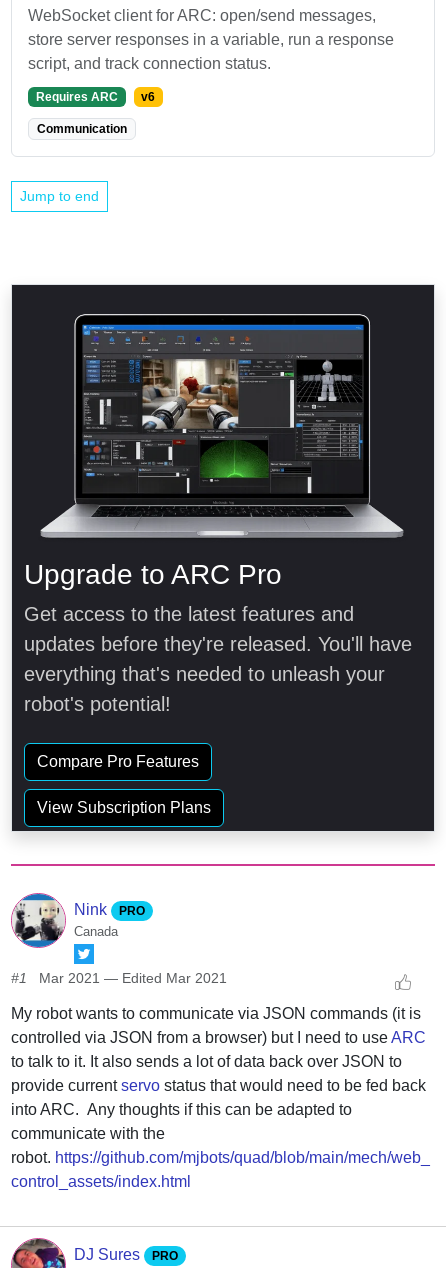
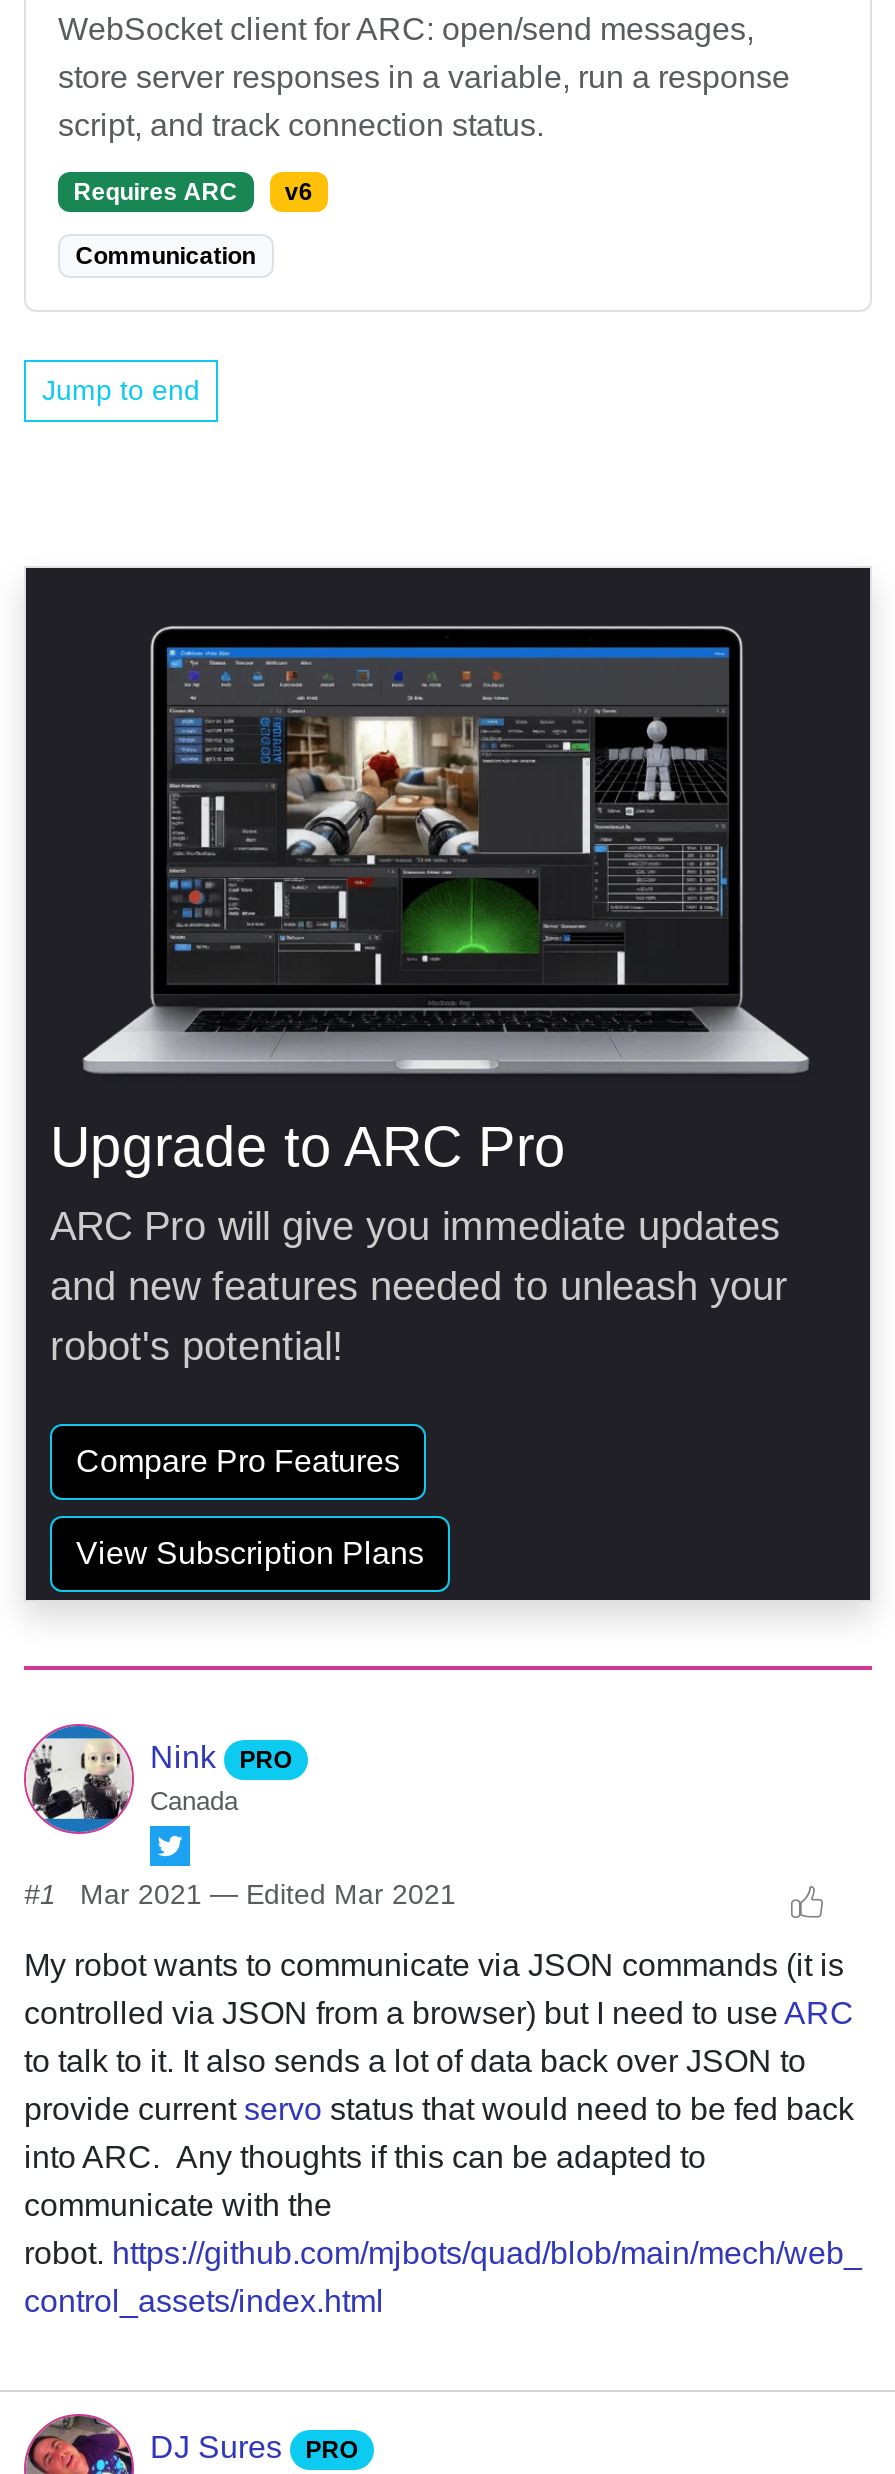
[24,603,412,685] Get access to the latest features and | updates before they're released. You'll have | everything that's needed to unleash your -> [50,1205,788,1309] ARC Pro will give you immediate updates | and new features needed to unleash your

